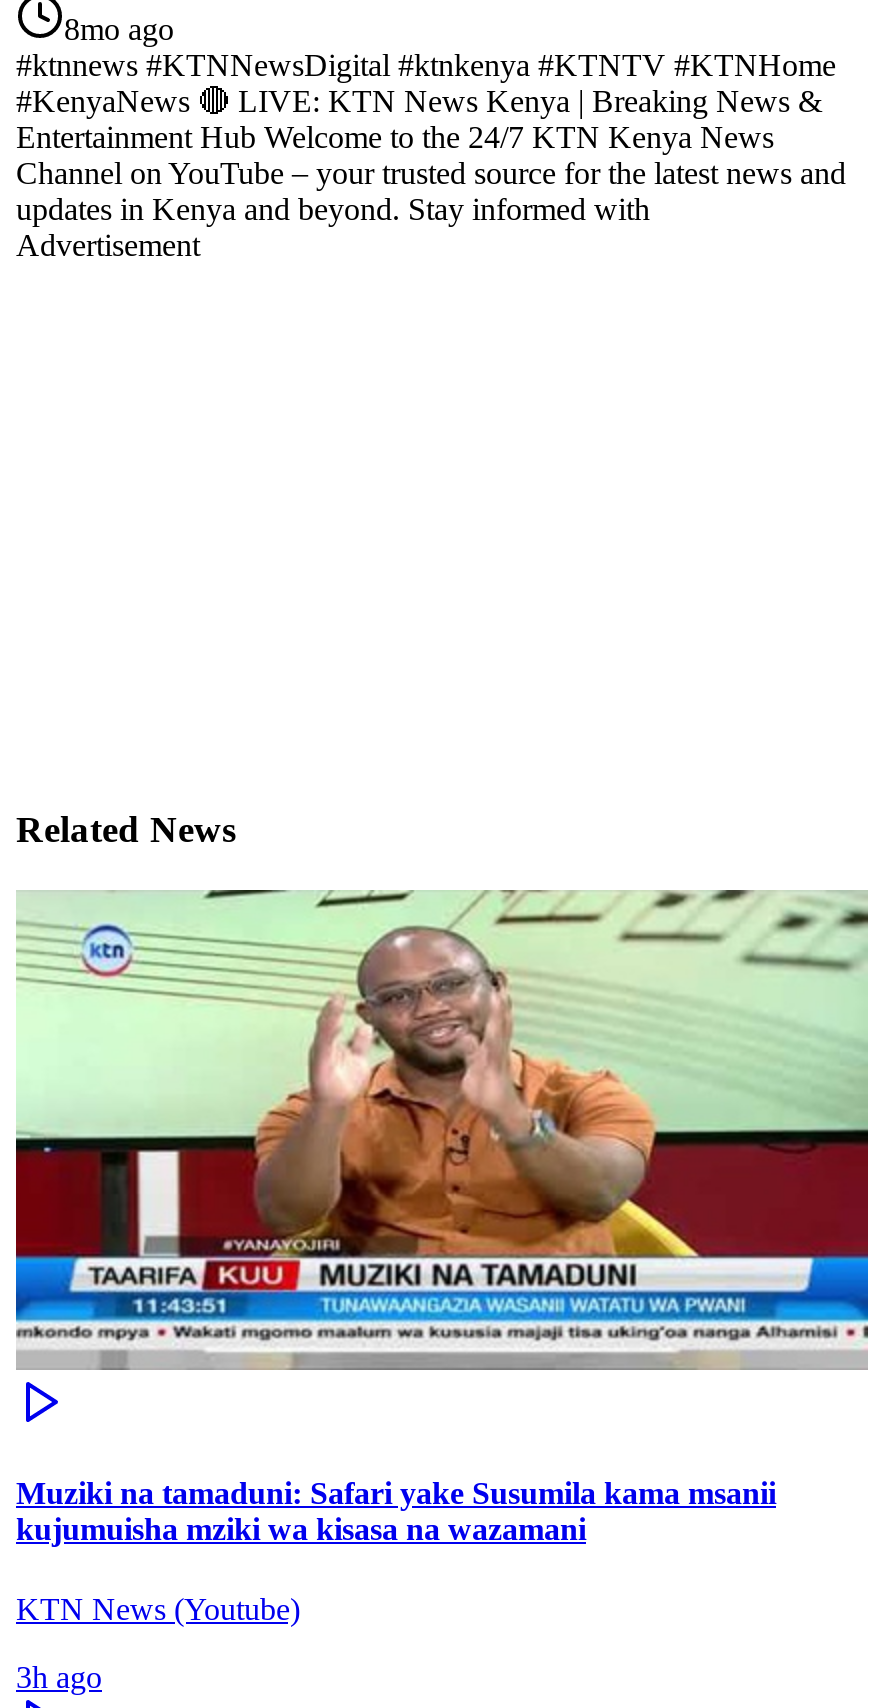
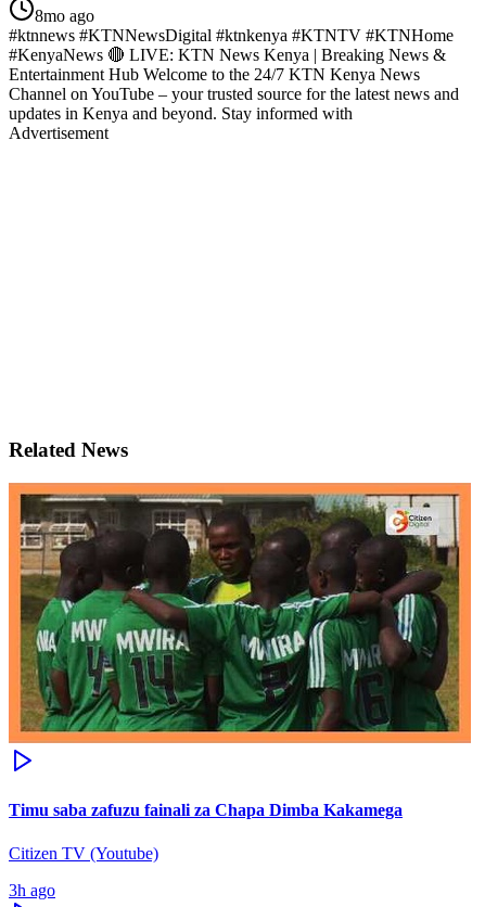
[14,888,870,1372] [image] -> [8,482,472,744] [image]
[16,1477,776,1547] Muziki na tamaduni: Safari yake Susumila kama msanii | kujumuisha mziki wa kisasa na wazamani -> [9,801,403,820] Timu saba zafuzu fainali za Chapa Dimba Kakamega
[16,1591,300,1625] KTN News (Youtube) -> [9,844,158,862] Citizen TV (Youtube)

